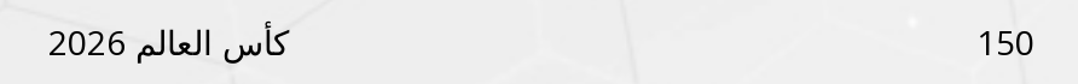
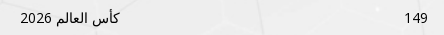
[976,19,1034,65] 150 -> [404,8,428,27] 149

